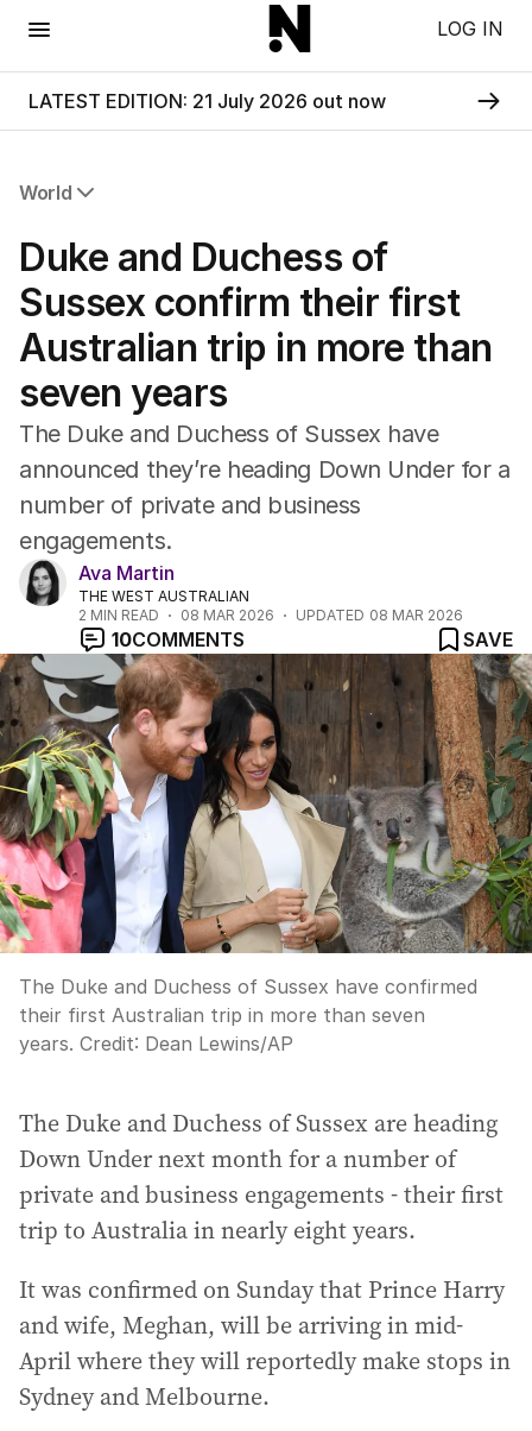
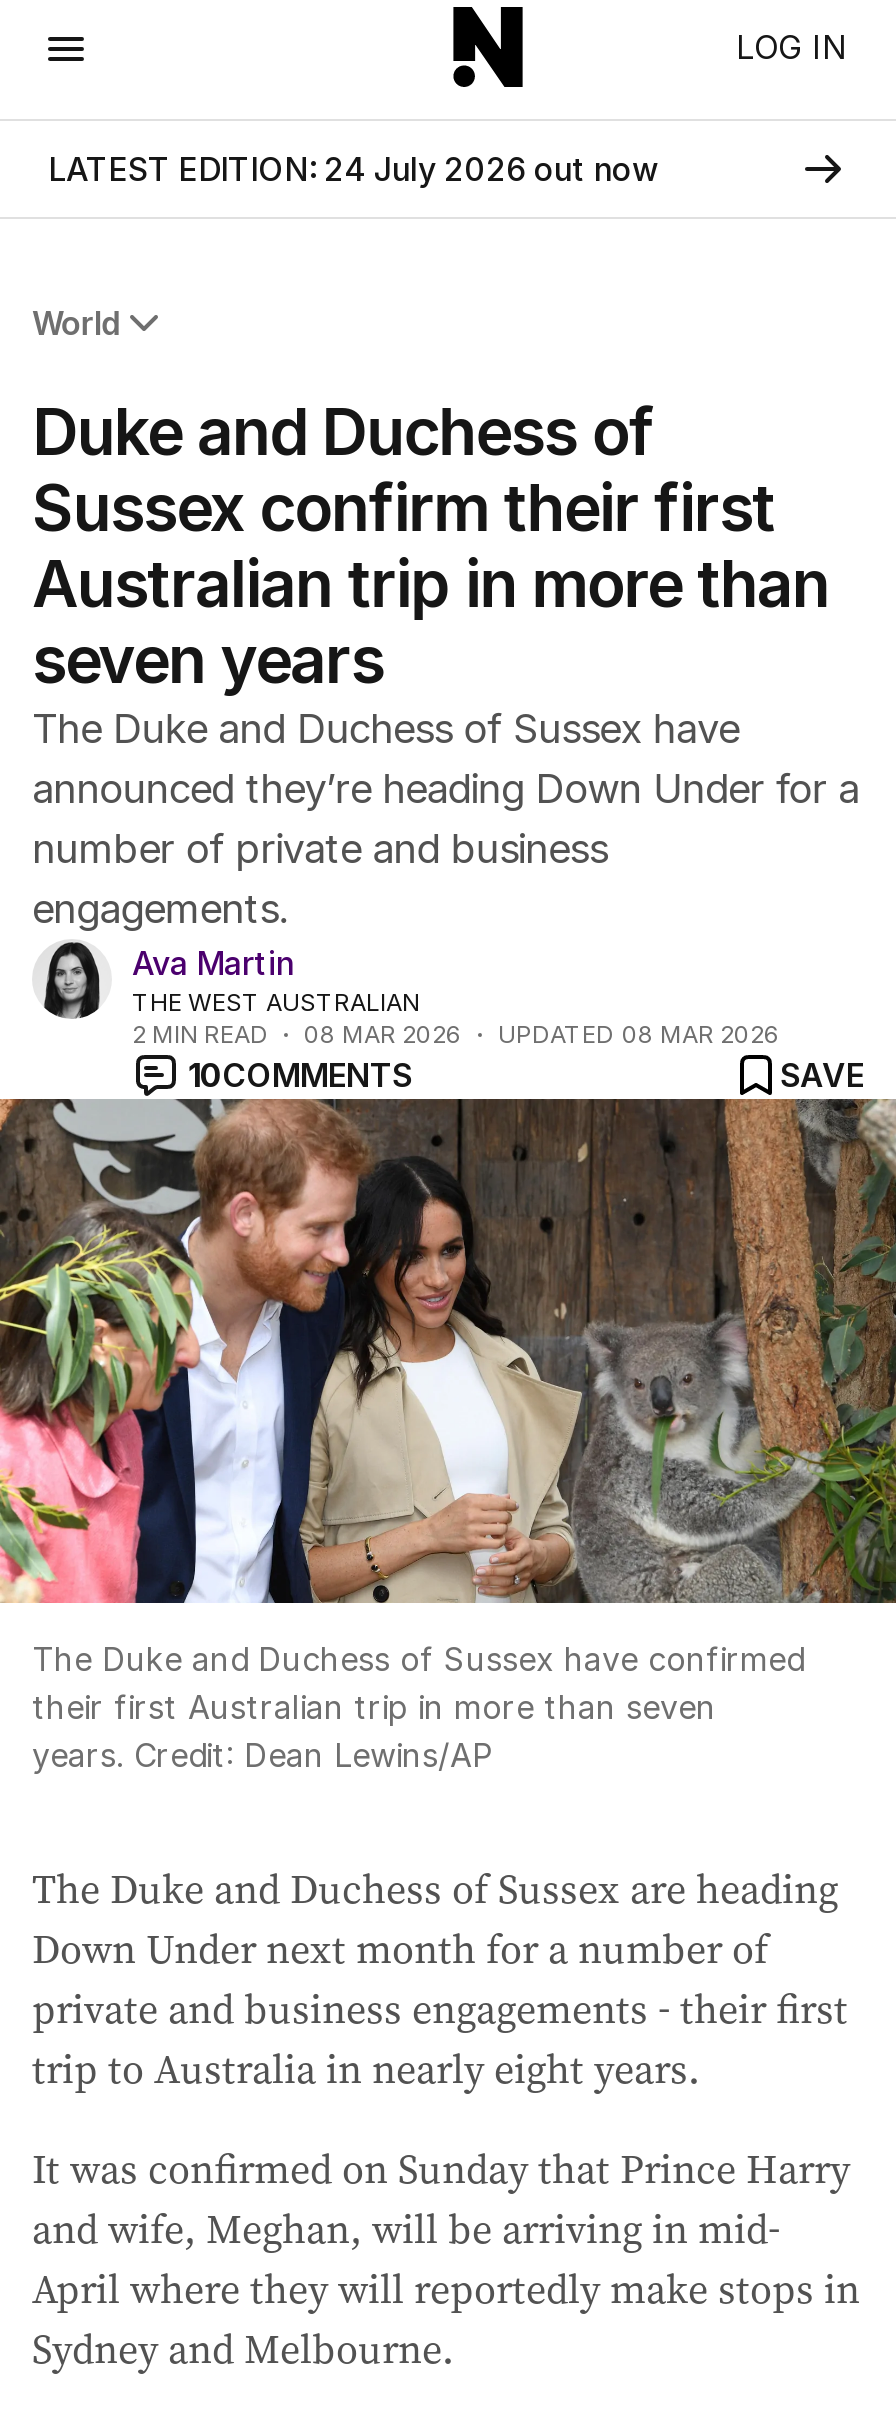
[28,89,386,113] LATEST EDITION: 21 July 2026 out now -> [48,149,658,189] LATEST EDITION: 24 July 2026 out now

